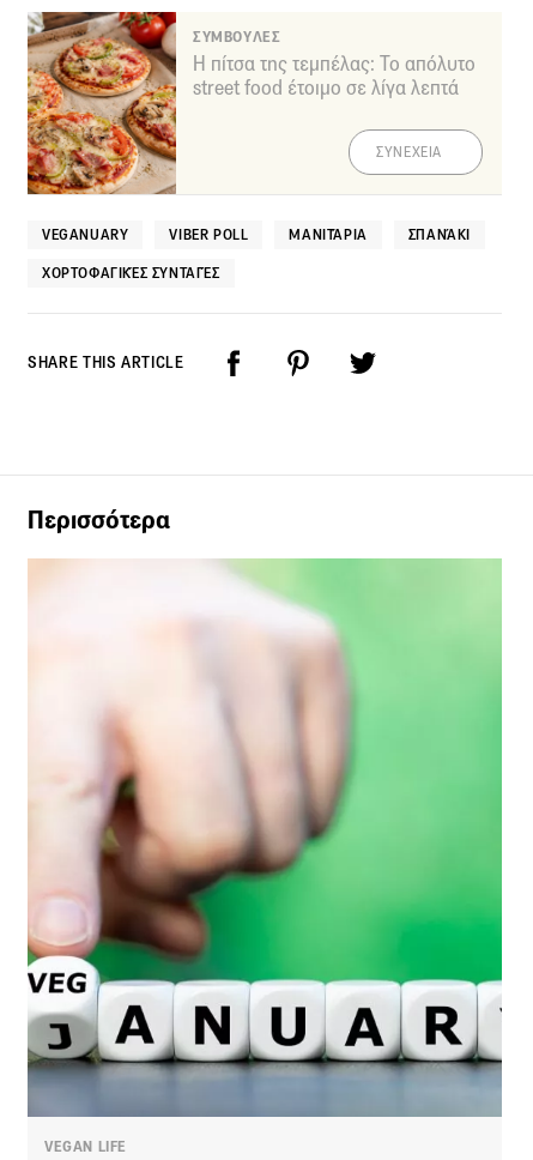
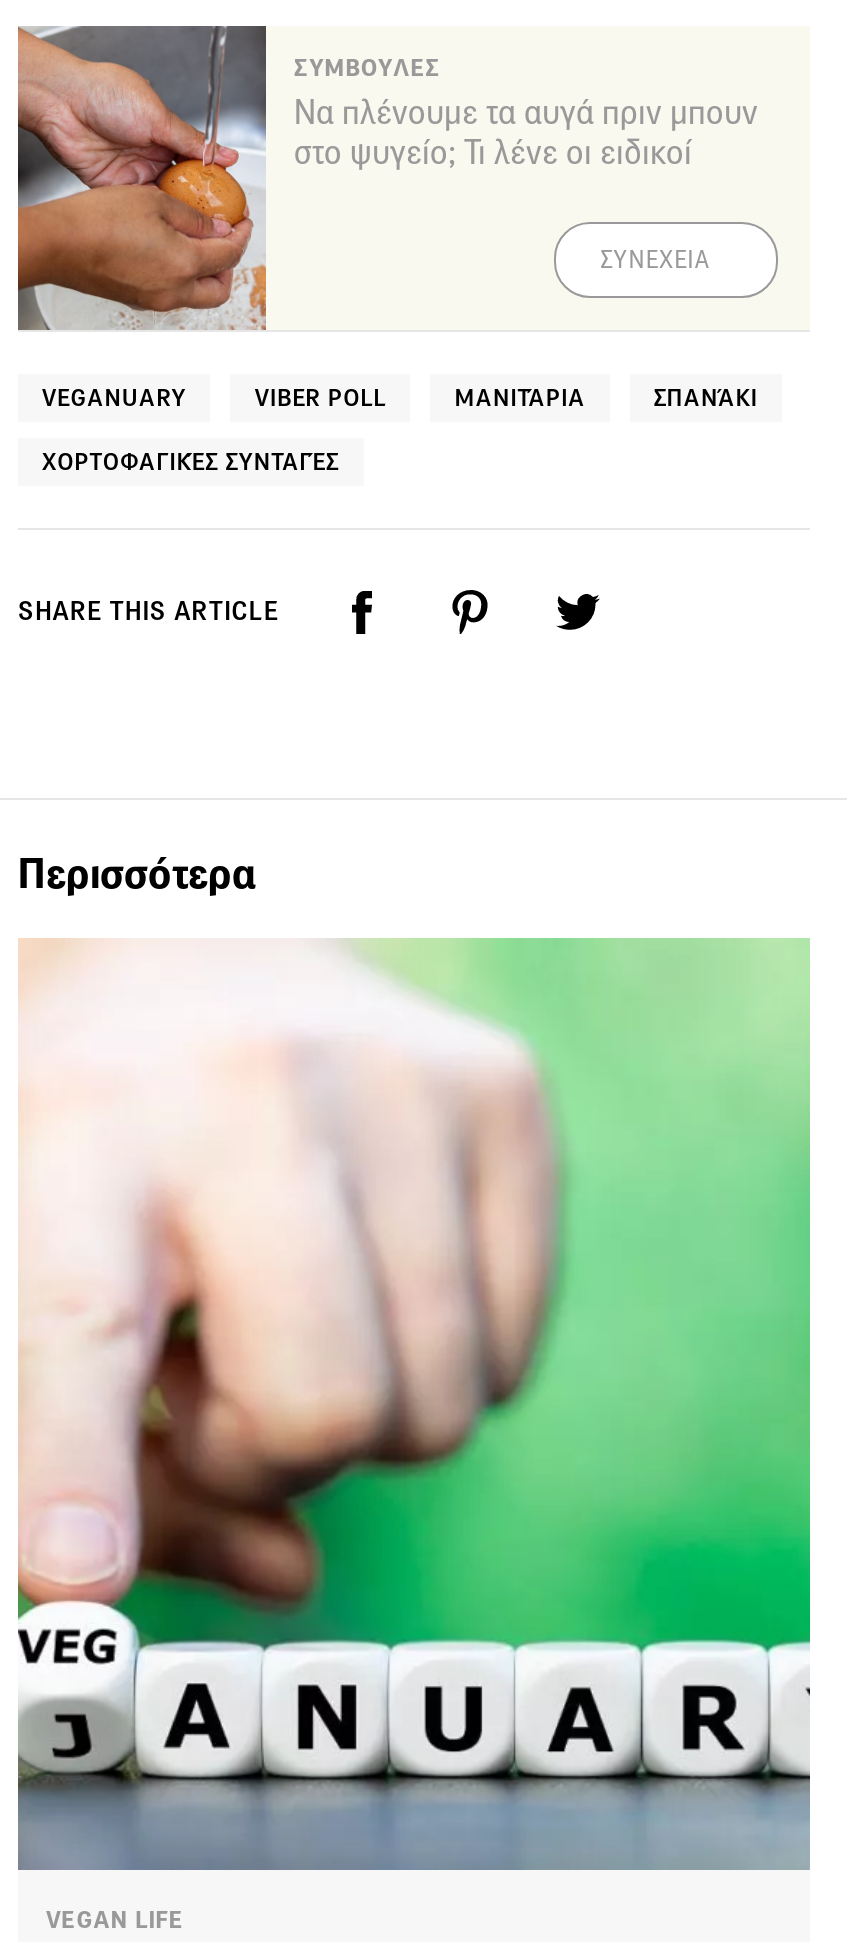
[26,11,476,195] [image] | Η πίτσα της τεμπέλας: Το απόλυτο | street food έτοιμο σε λίγα λεπτά -> [16,24,758,330] [image] | Να πλένουμε τα αυγά πριν μπουν | στο ψυγείο; Τι λένε οι ειδικοί

